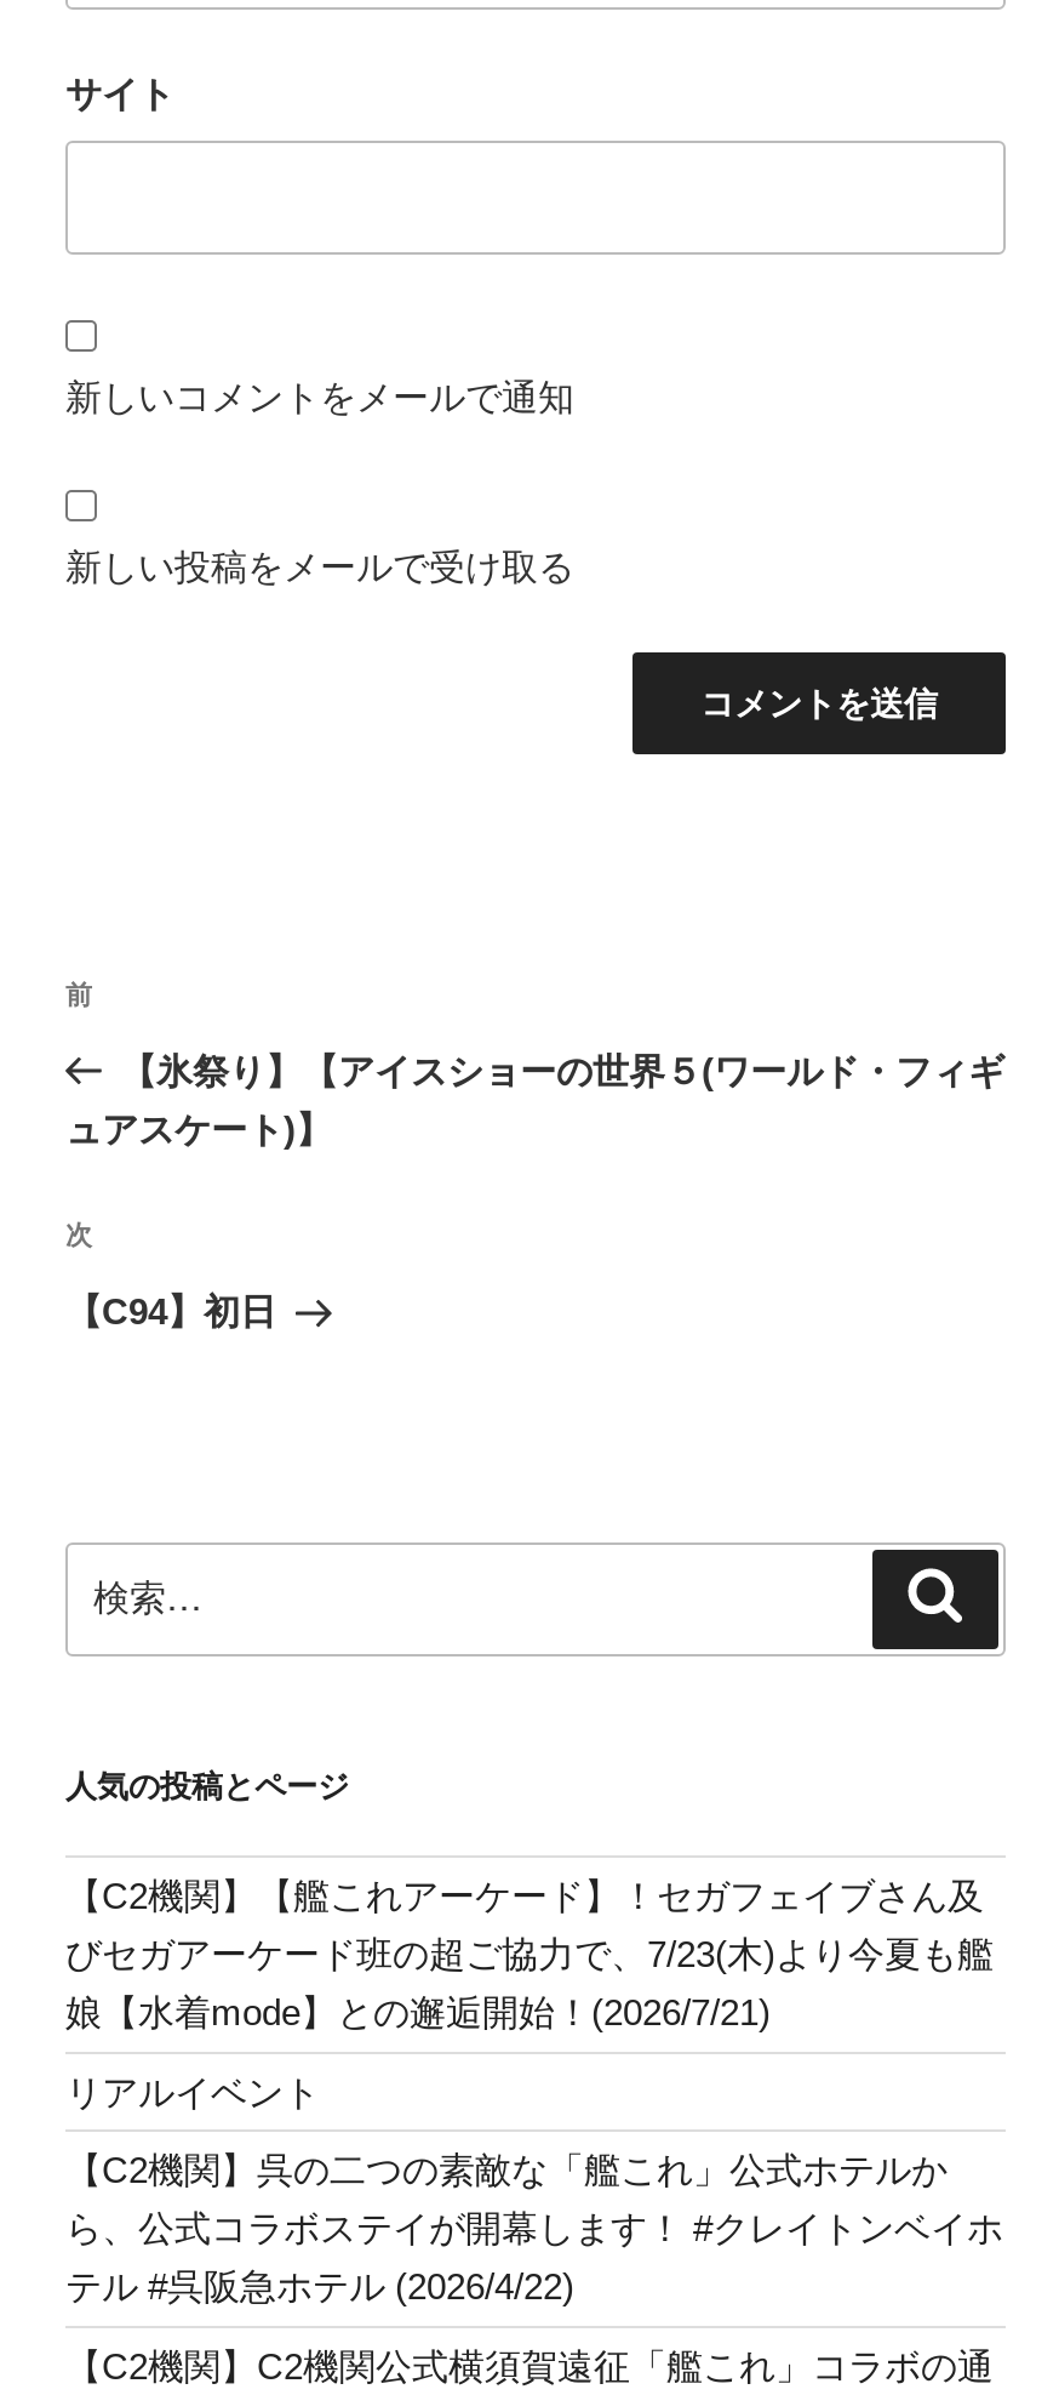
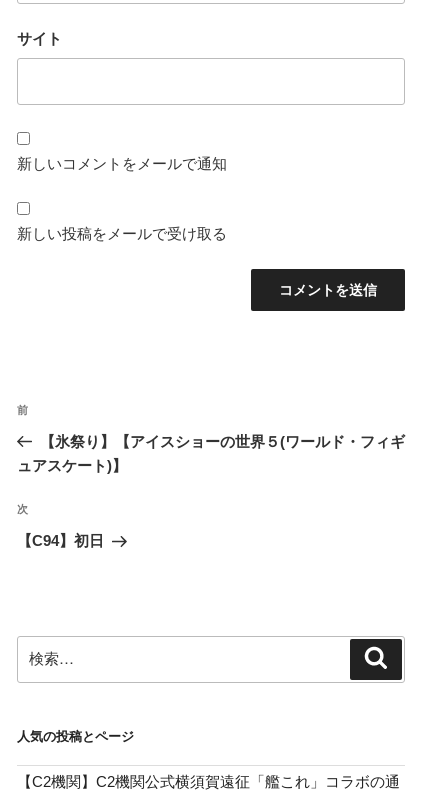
[65,1875,1003,2306] 【C2機関】【艦これアーケード】！セガフェイブさん及 | びセガアーケード班の超ご協力で、7/23(木)より今夏も艦 | 娘【水着mode】との邂逅開始！(2026/7/21) | リアルイベント | 【C2機関】呉の二つの素敵な「艦これ」公式ホテルか | ら、公式コラボステイが開幕します！ #クレイトンベイホ | テル #呉阪急ホテル (2026/4/22) -> none

